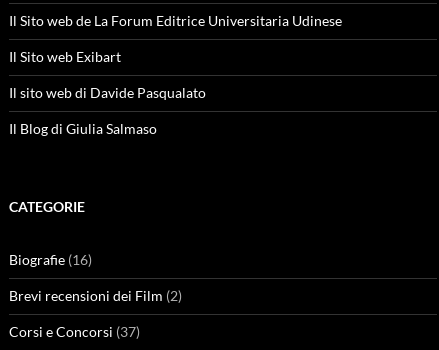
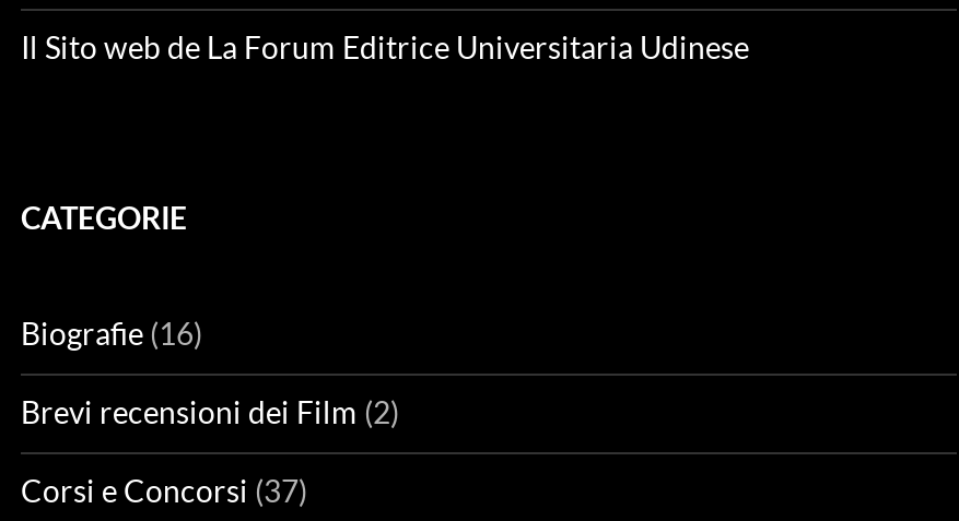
[9,48,206,137] Il Sito web Exibart | Il sito web di Davide Pasqualato | Il Blog di Giulia Salmaso -> none

